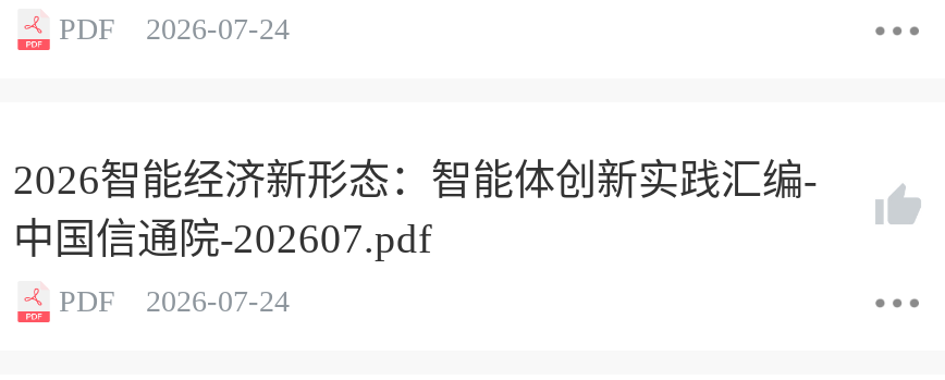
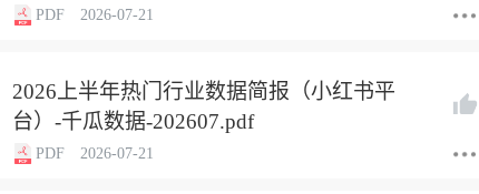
[59,12,290,45] PDF 2026-07-24 -> [36,6,154,23] PDF 2026-07-21
[13,157,817,261] 2026智能经济新形态：智能体创新实践汇编- | 中国信通院-202607.pdf -> [12,80,395,133] 2026上半年热门行业数据简报（小红书平 | 台）-千瓜数据-202607.pdf
[59,284,290,317] PDF 2026-07-24 -> [36,145,154,161] PDF 2026-07-21

